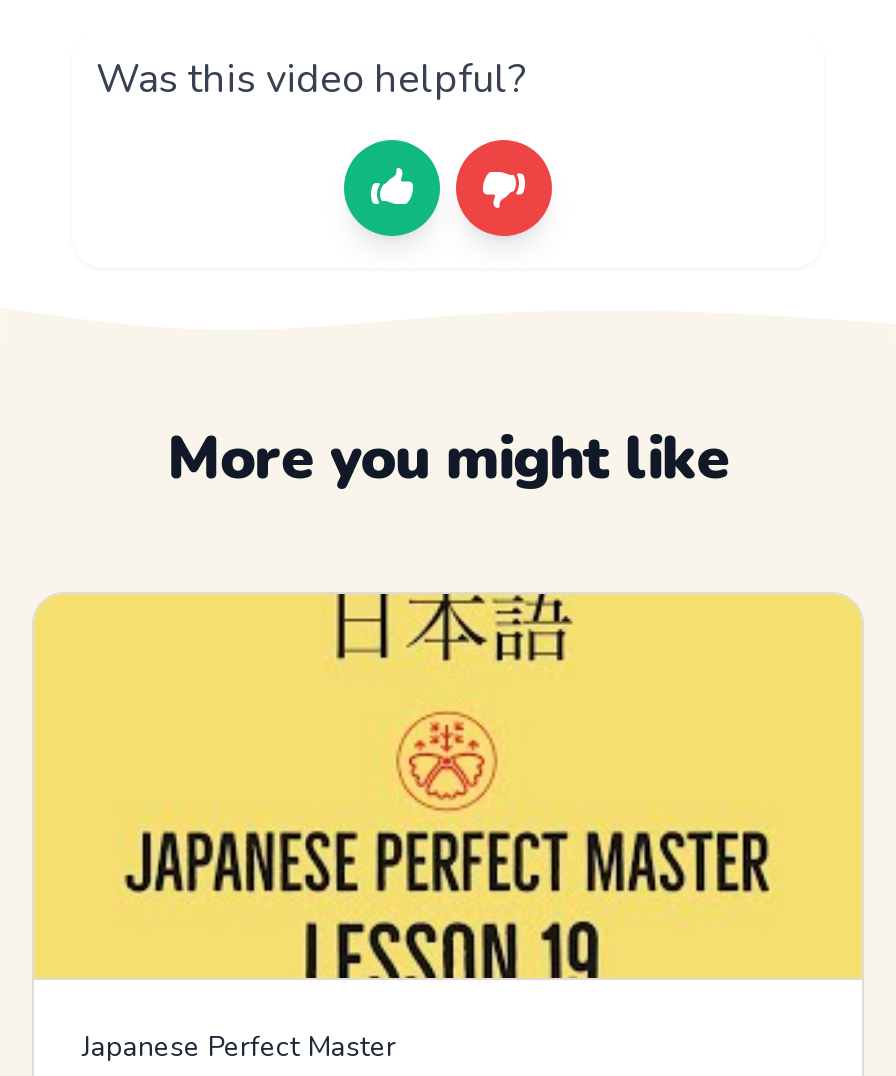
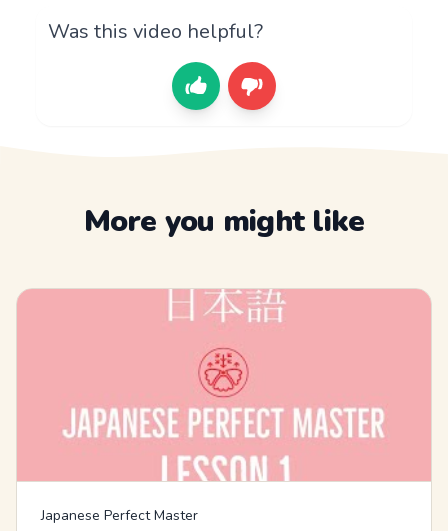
[34,592,862,980] [image] -> [17,289,431,481] [image]

